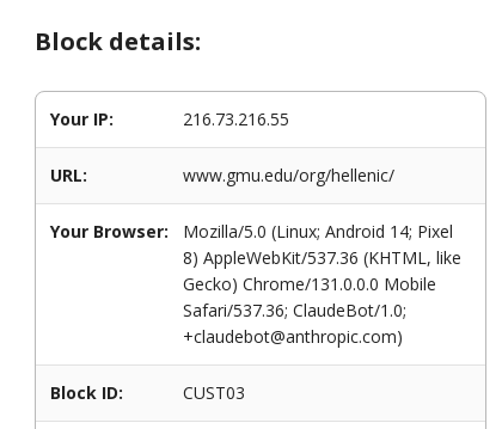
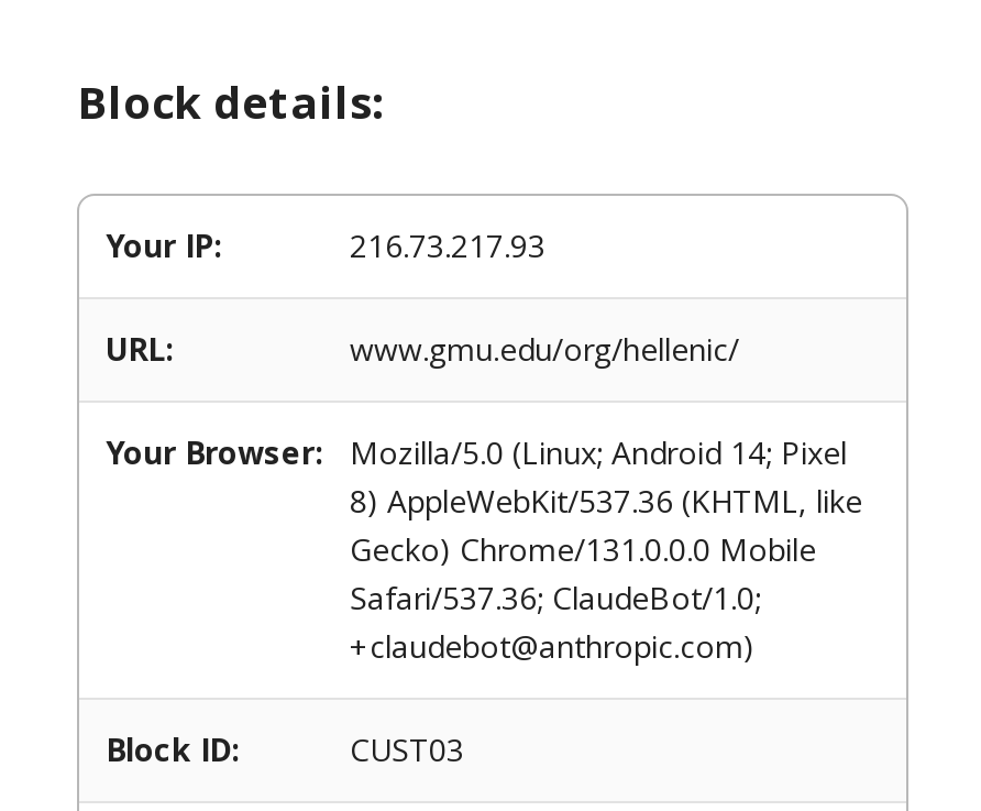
[183,108,289,130] 216.73.216.55 -> [350,224,545,266] 216.73.217.93

